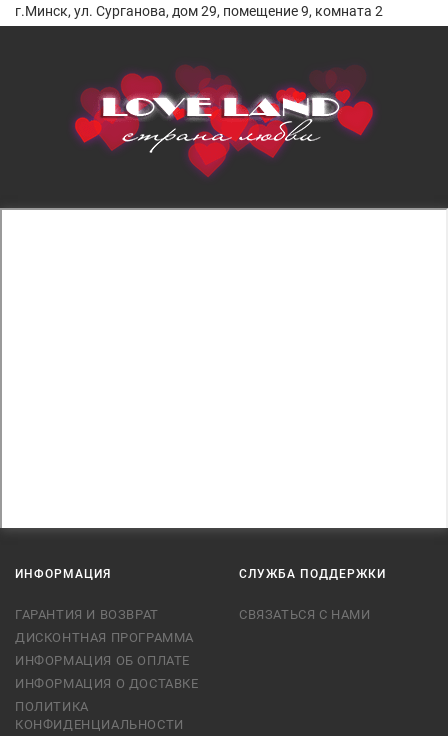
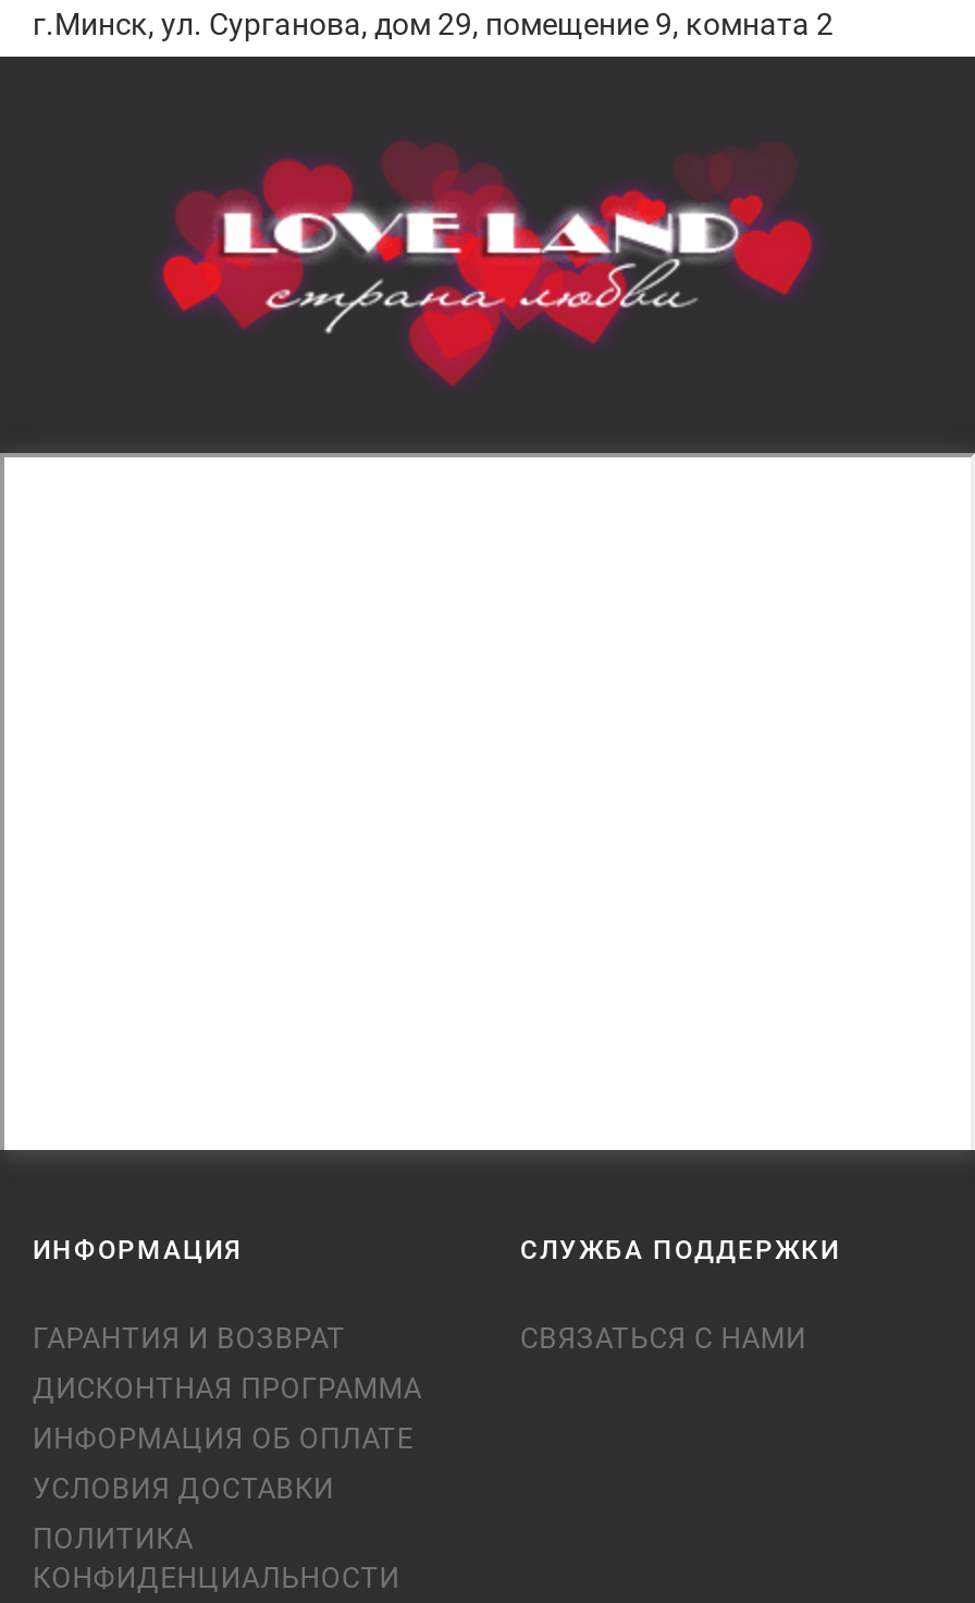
[15,676,199,691] ИНФОРМАЦИЯ О ДОСТАВКЕ -> [33,1472,334,1505] УСЛОВИЯ ДОСТАВКИ

